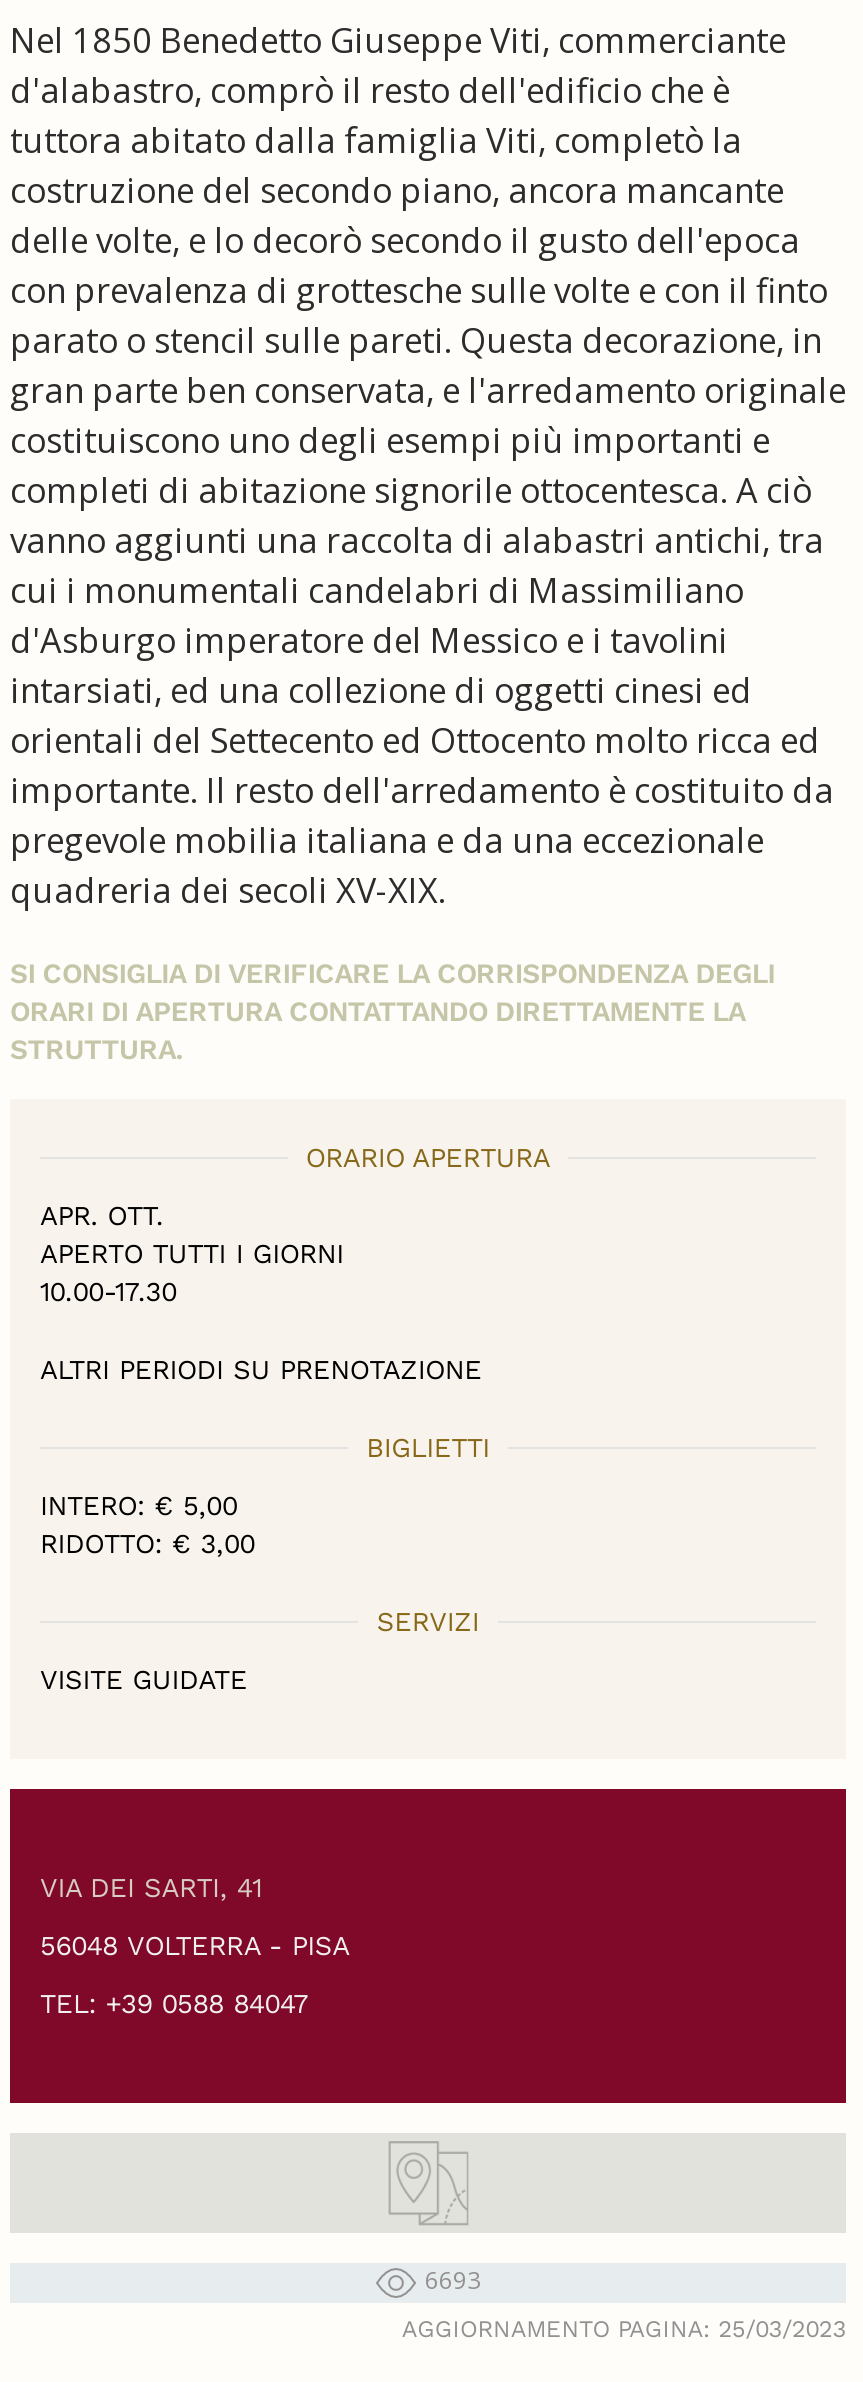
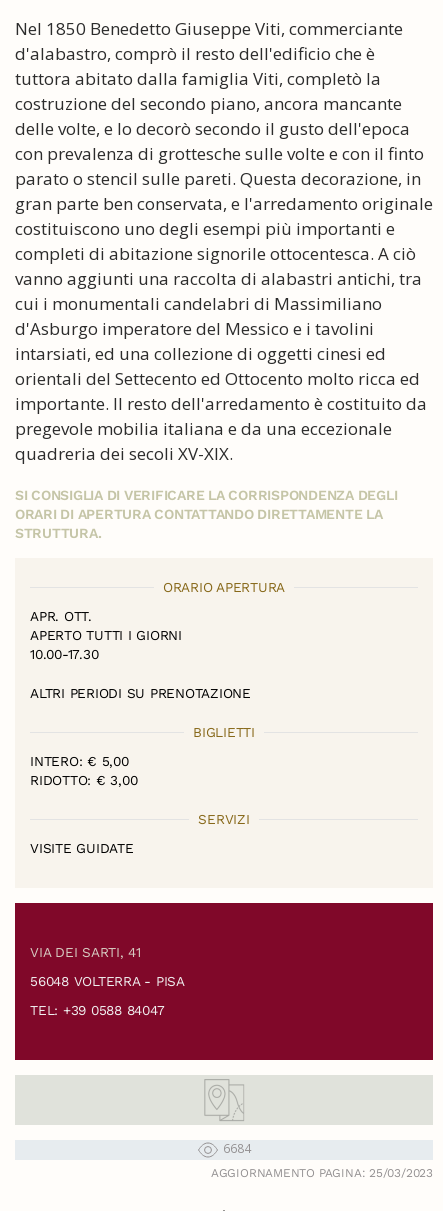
[425,2262,481,2294] 6693 -> [222,1140,250,1156] 6684

